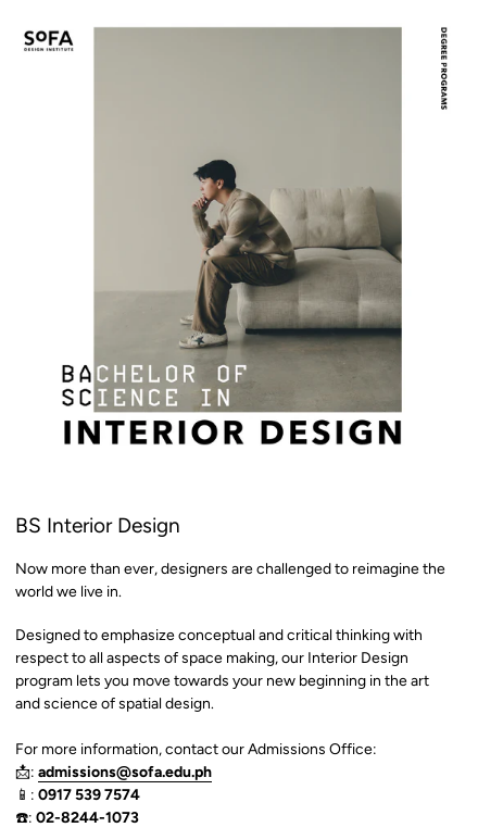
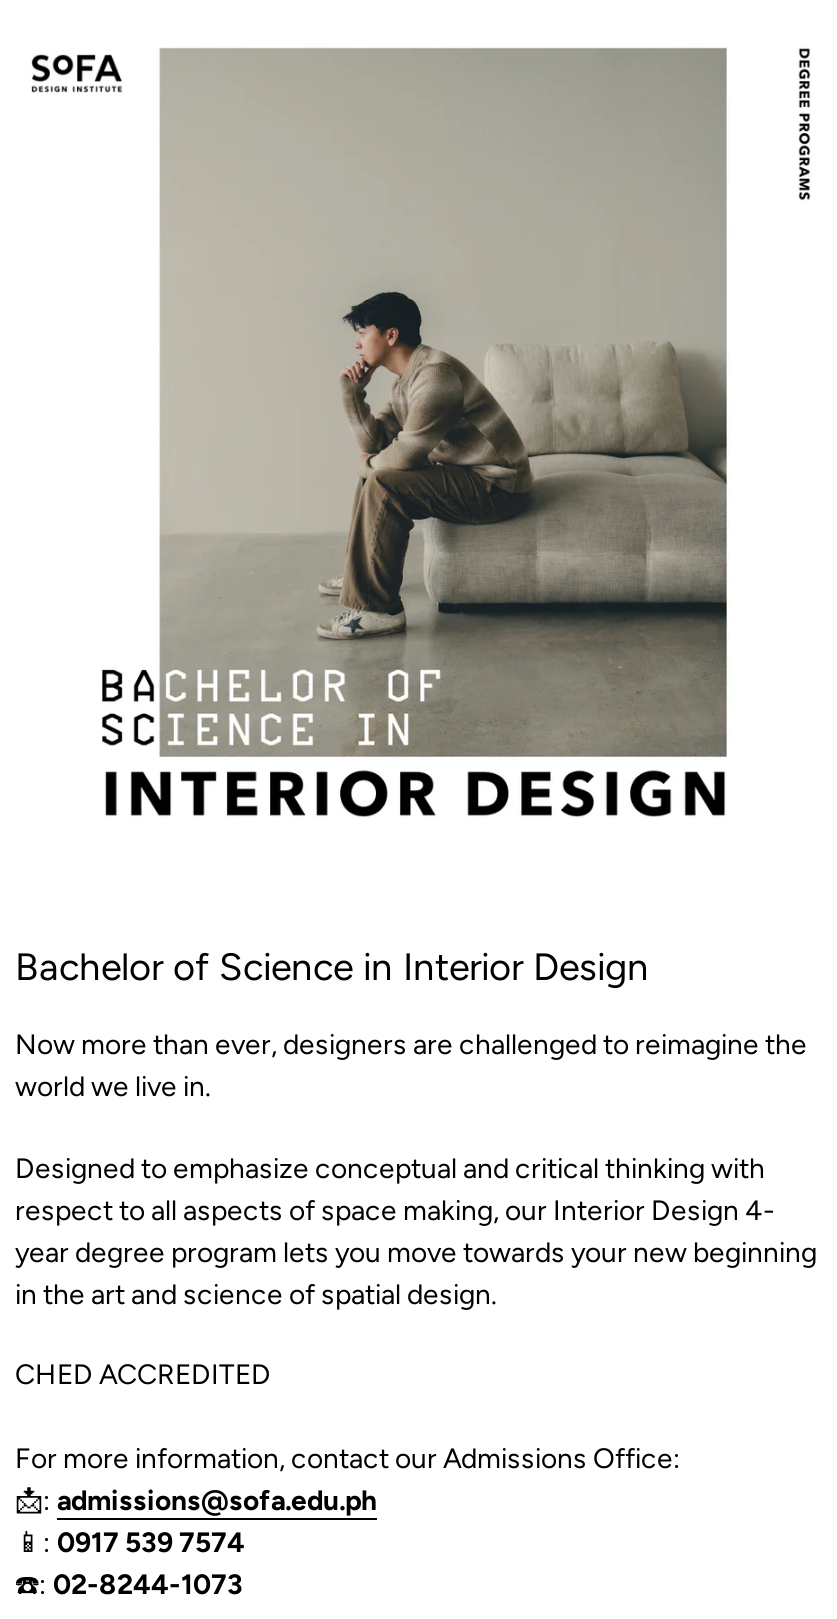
[15,513,180,538] BS Interior Design -> [15,944,649,990] Bachelor of Science in Interior Design
[15,649,429,712] respect to all aspects of space making, our Interior Design | program lets you move towards your new beginning in the art | and science of spatial design. -> [15,1194,817,1391] respect to all aspects of space making, our Interior Design 4- | year degree program lets you move towards your new beginning | in the art and science of spatial design. | CHED ACCREDITED

